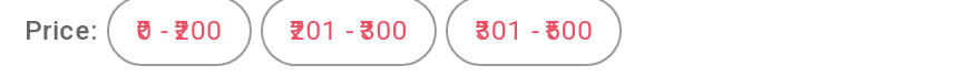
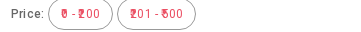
[290,15,594,46] ₹201 - ₹300 | ₹301 - ₹500 -> [130,7,183,21] ₹201 - ₹500

